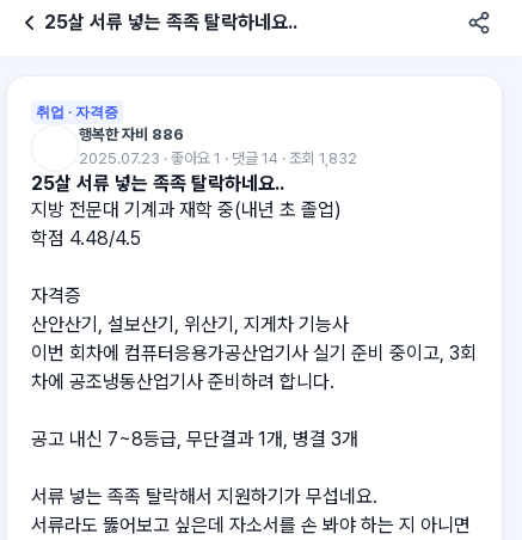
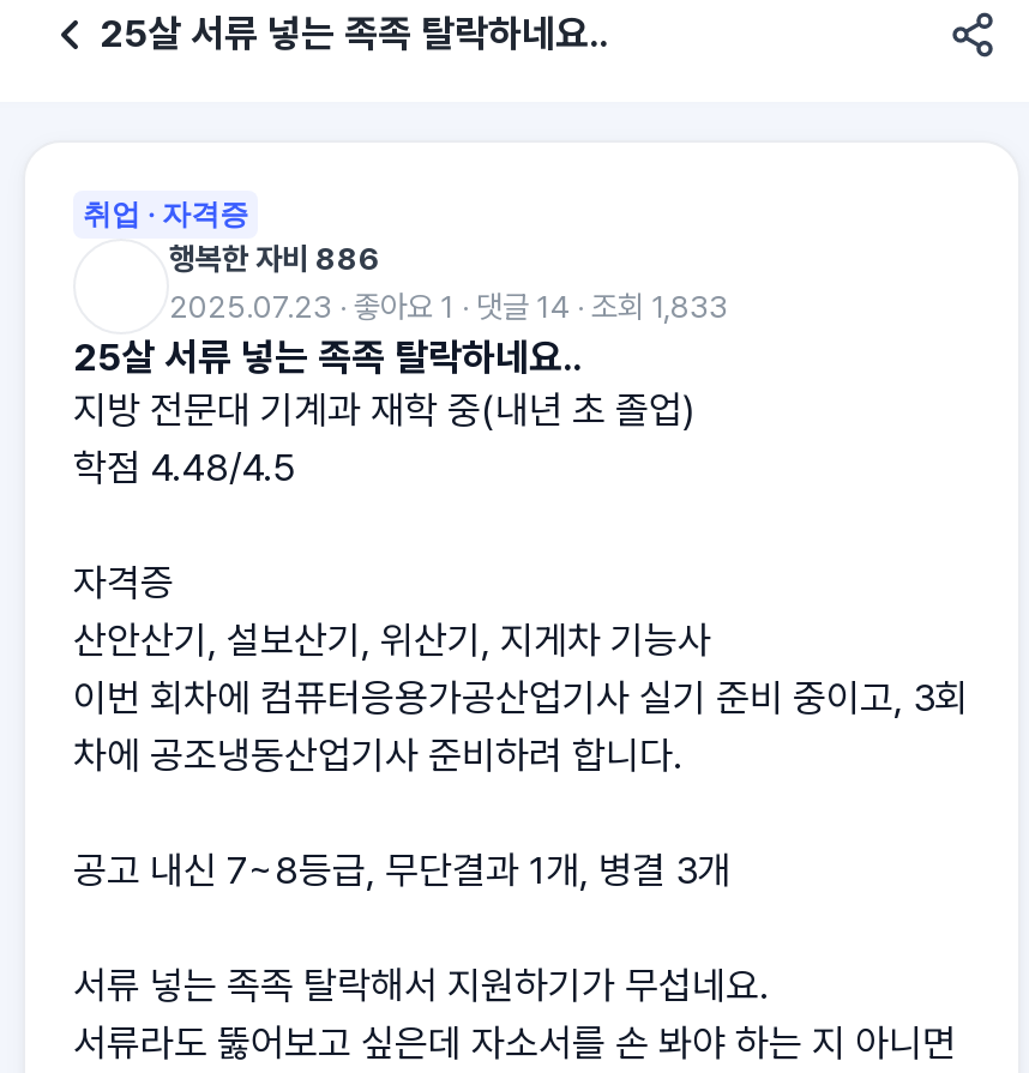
[79,149,357,167] 2025.07.23 · 좋아요 1 · 댓글 14 · 조회 1,832 -> [169,289,728,325] 2025.07.23 · 좋아요 1 · 댓글 14 · 조회 1,833

